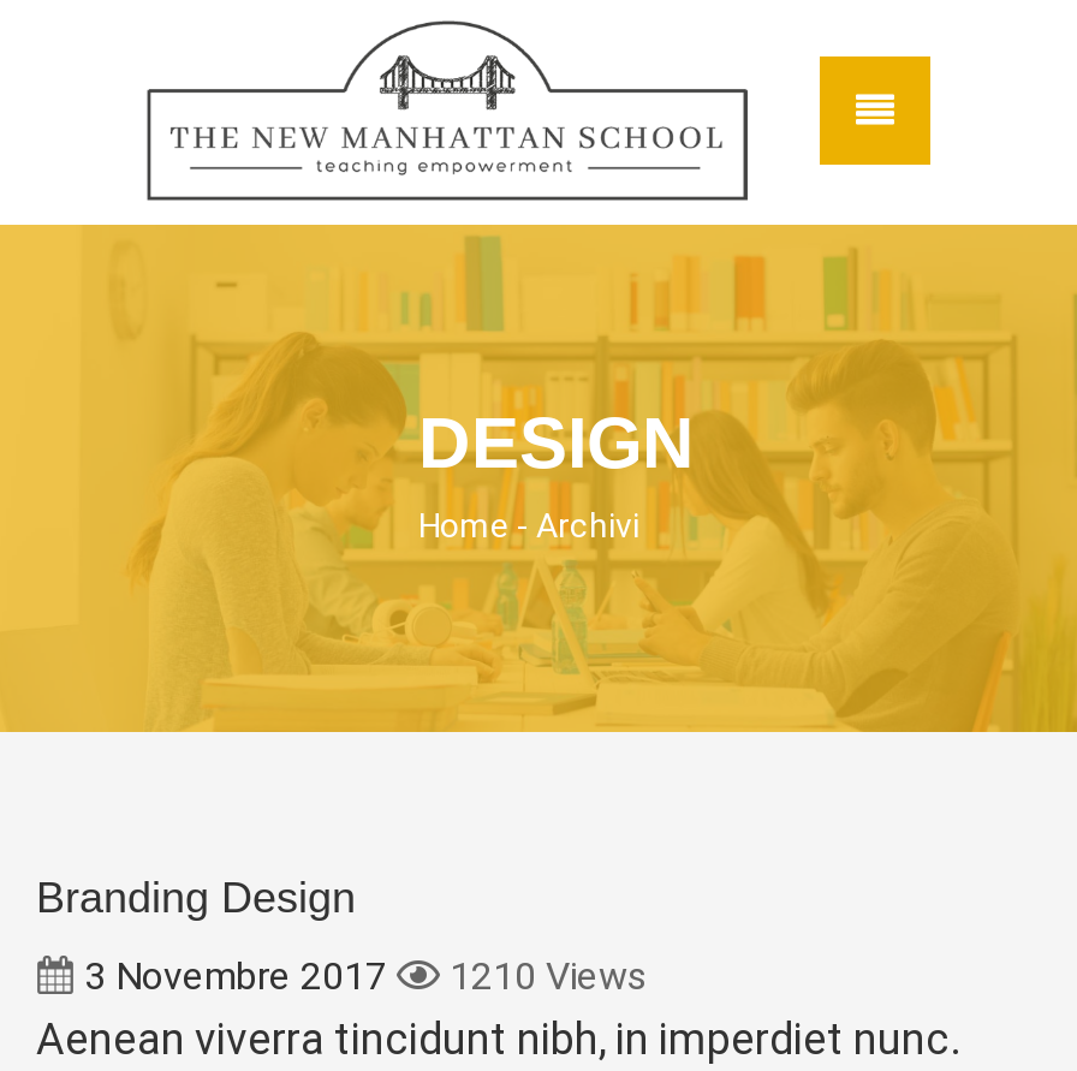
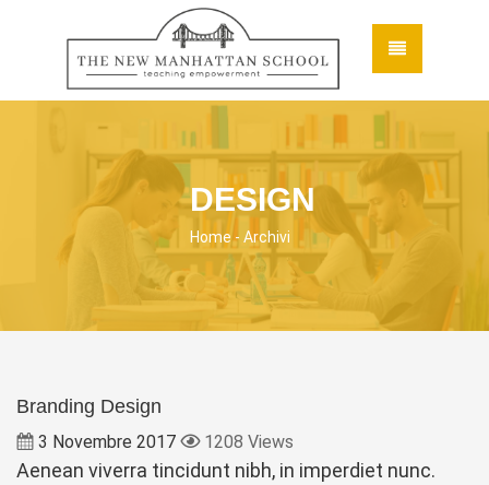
[84,953,647,999] 3 Novembre 2017 1210 Views -> [38,431,294,452] 3 Novembre 2017 1208 Views

